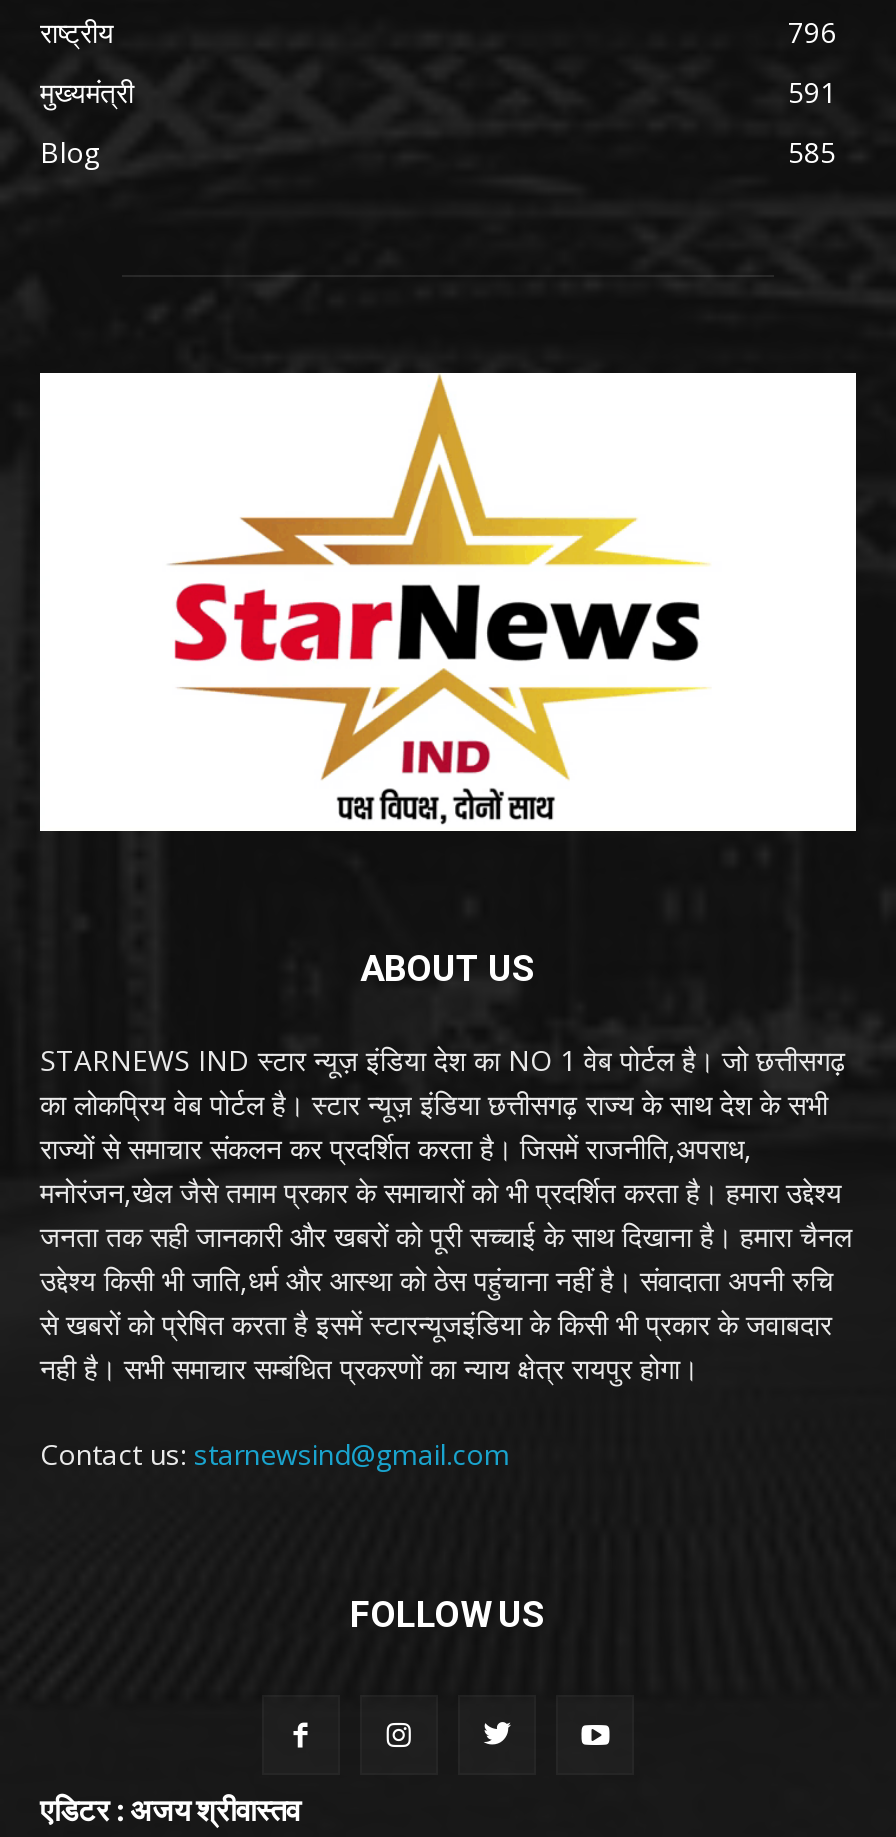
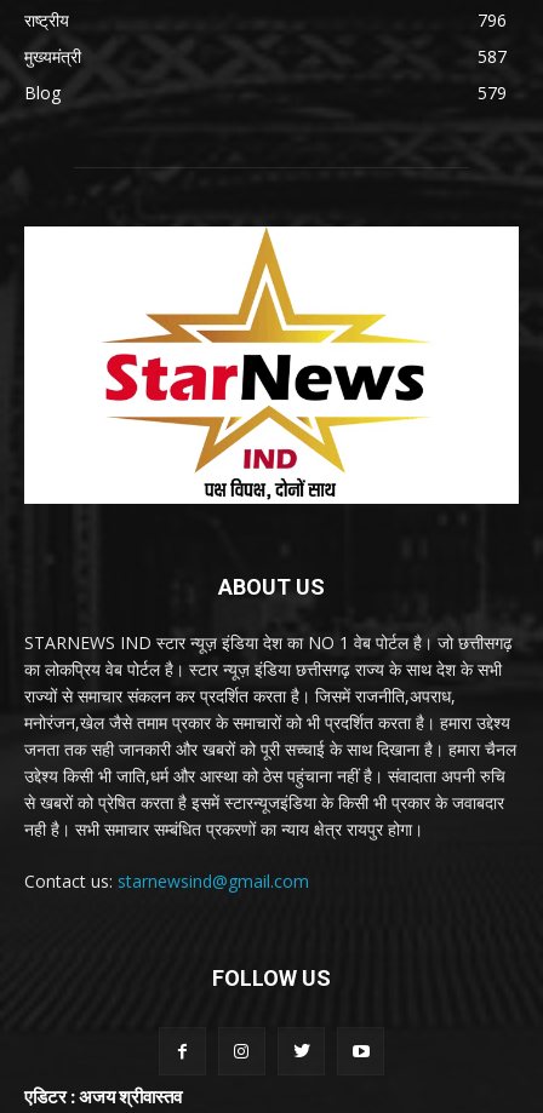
[788,73,836,111] 591 -> [478,45,507,68] 587
[788,133,836,171] 585 -> [478,81,507,104] 579

